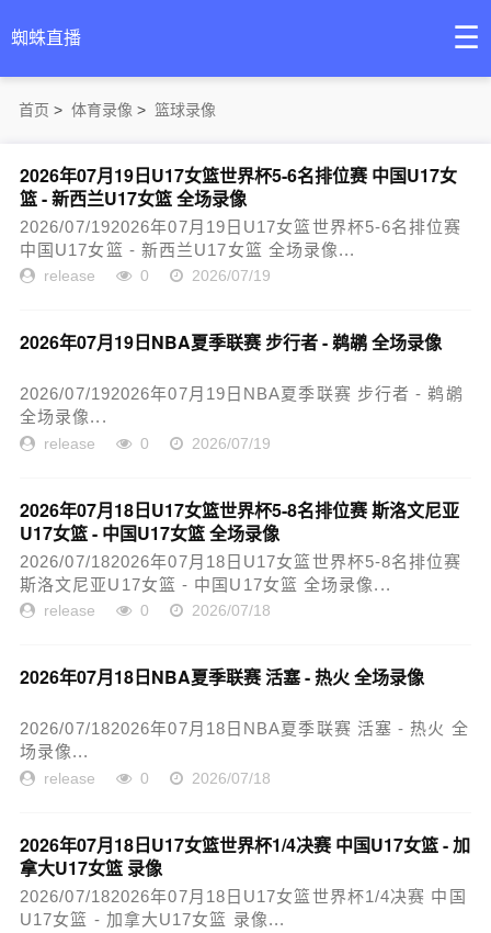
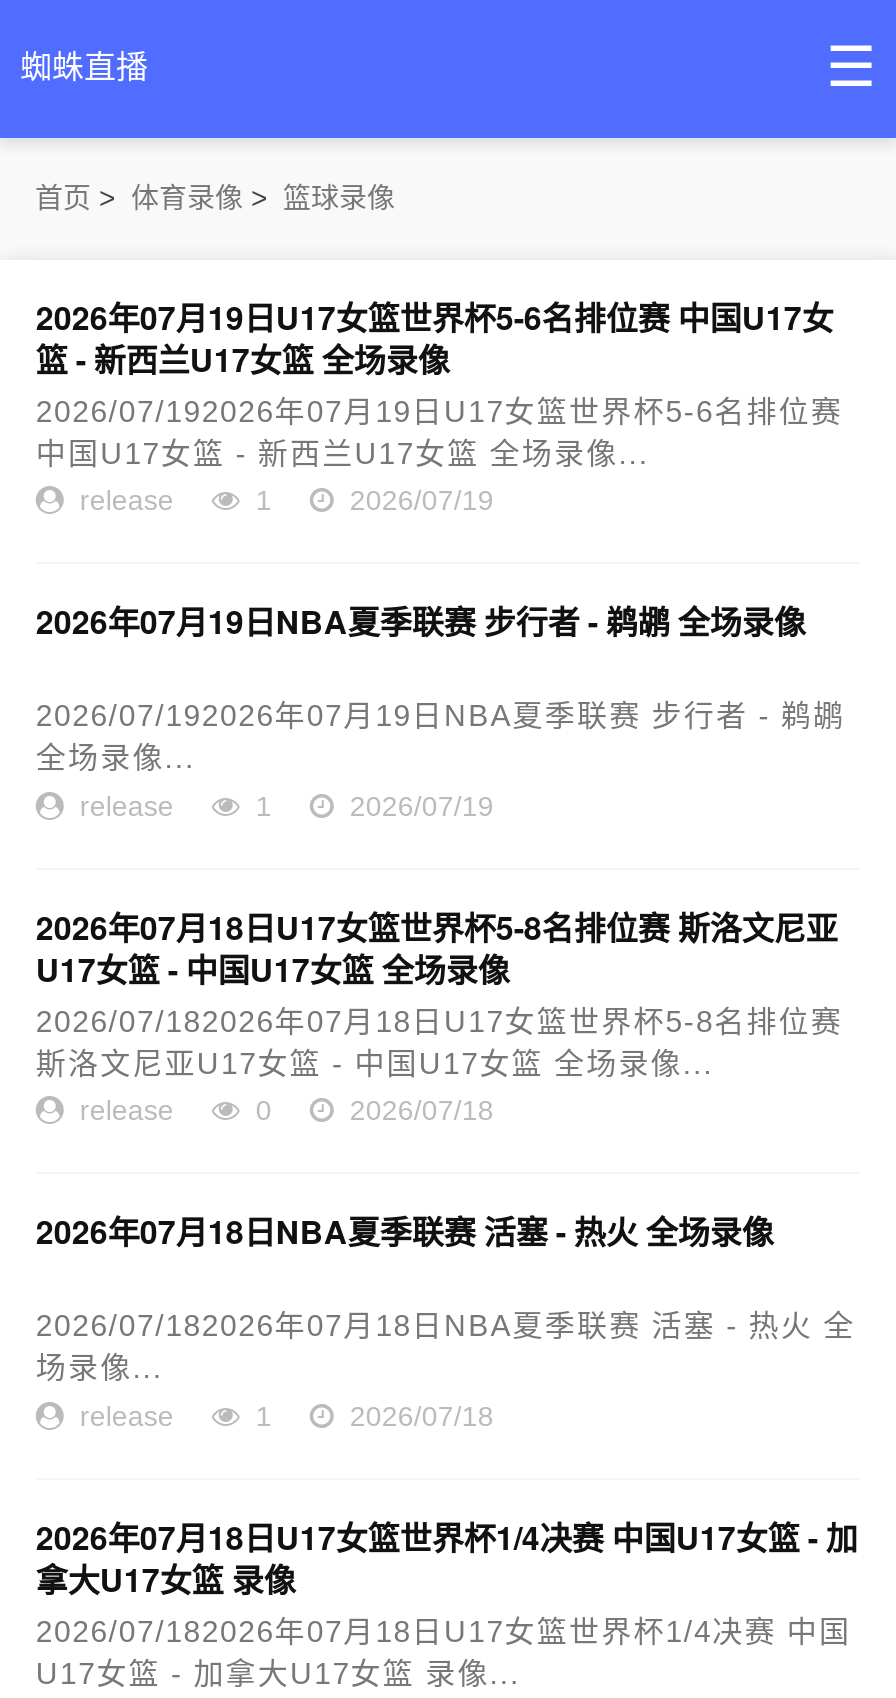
[140,267,149,285] 0 -> [256,485,272,517] 1
[140,434,149,452] 0 -> [256,790,272,822] 1
[140,769,149,787] 0 -> [256,1400,272,1432] 1

